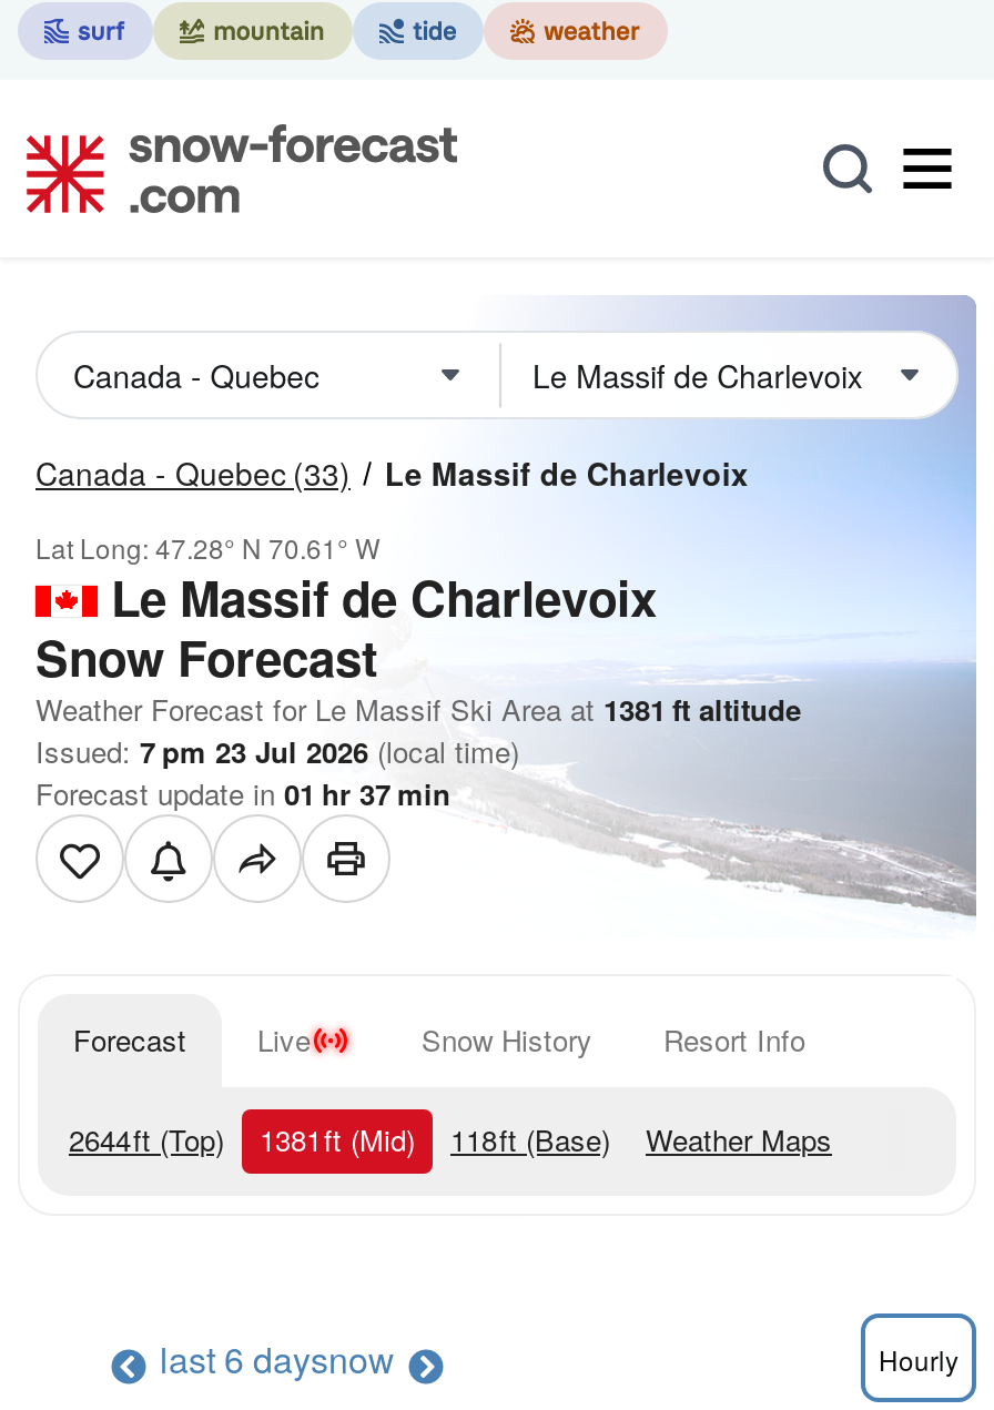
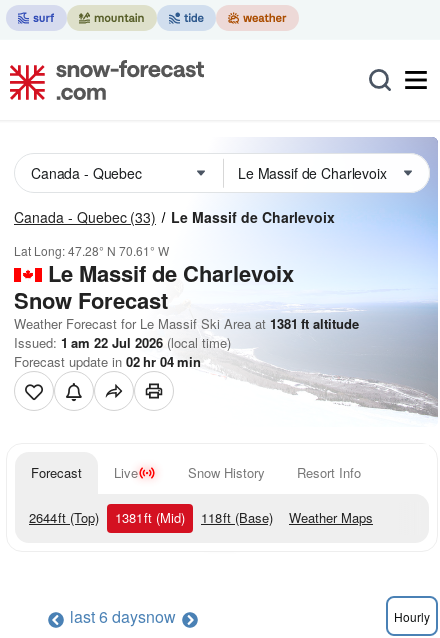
[35,730,519,772] Issued: 7 pm 23 Jul 2026 (local time) -> [14,333,231,352] Issued: 1 am 22 Jul 2026 (local time)
[35,772,450,814] Forecast update in 01 hr 37 min -> [14,352,201,371] Forecast update in 02 hr 04 min

